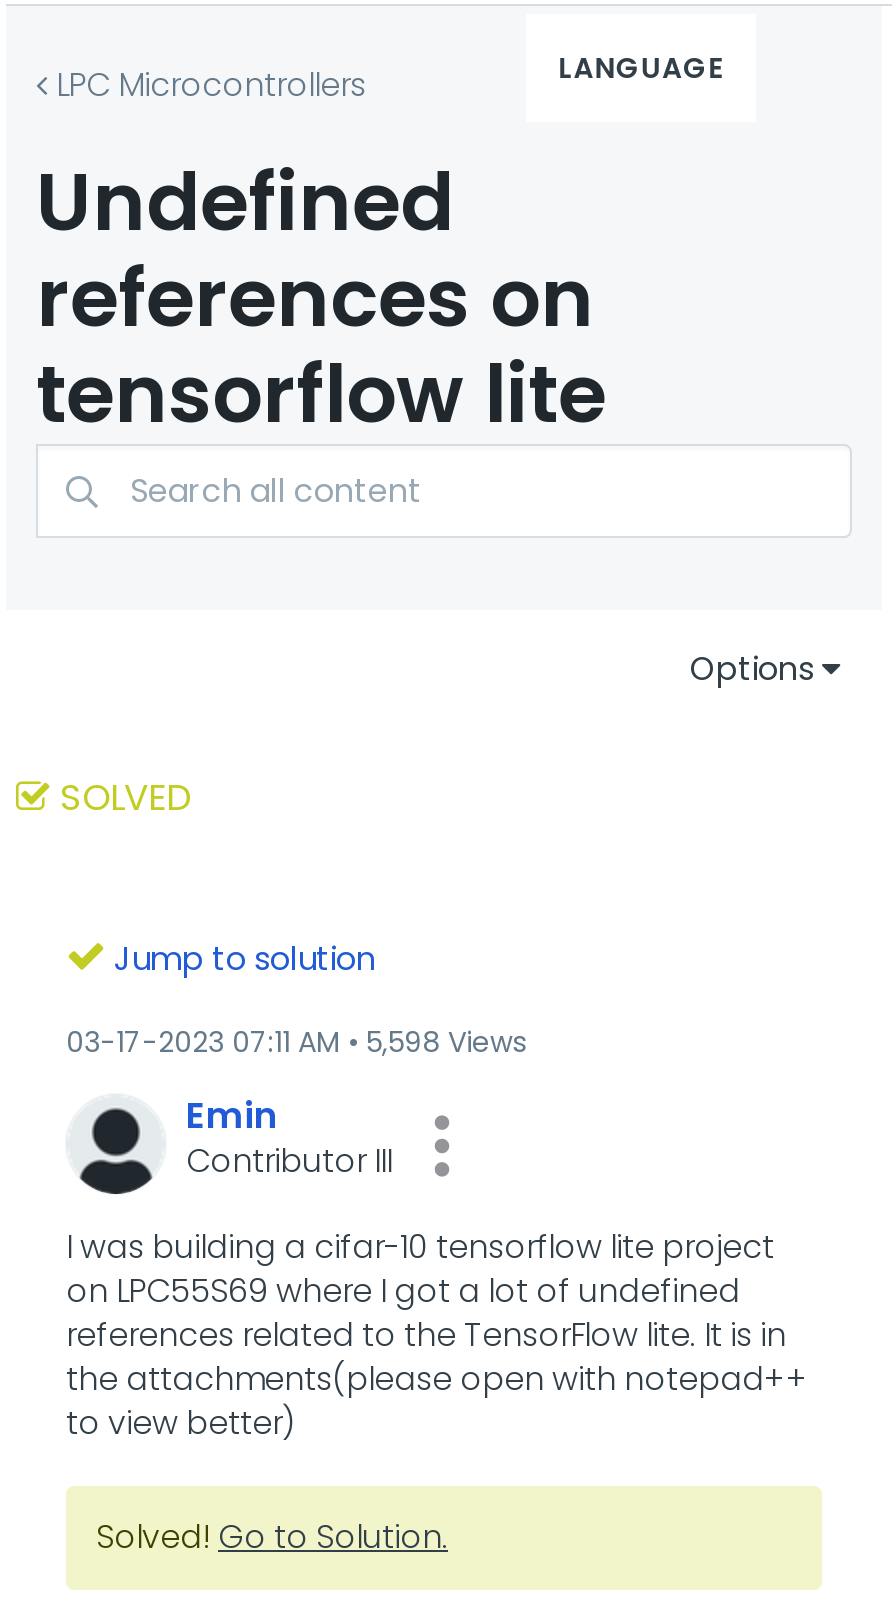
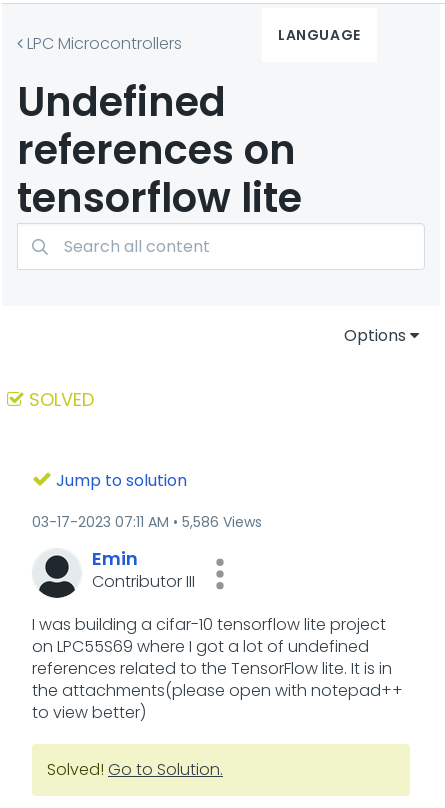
[66,1022,526,1062] 03-17-2023 07:11 AM 5,598 Views -> [32,512,262,532] 03-17-2023 07:11 AM 5,586 Views

